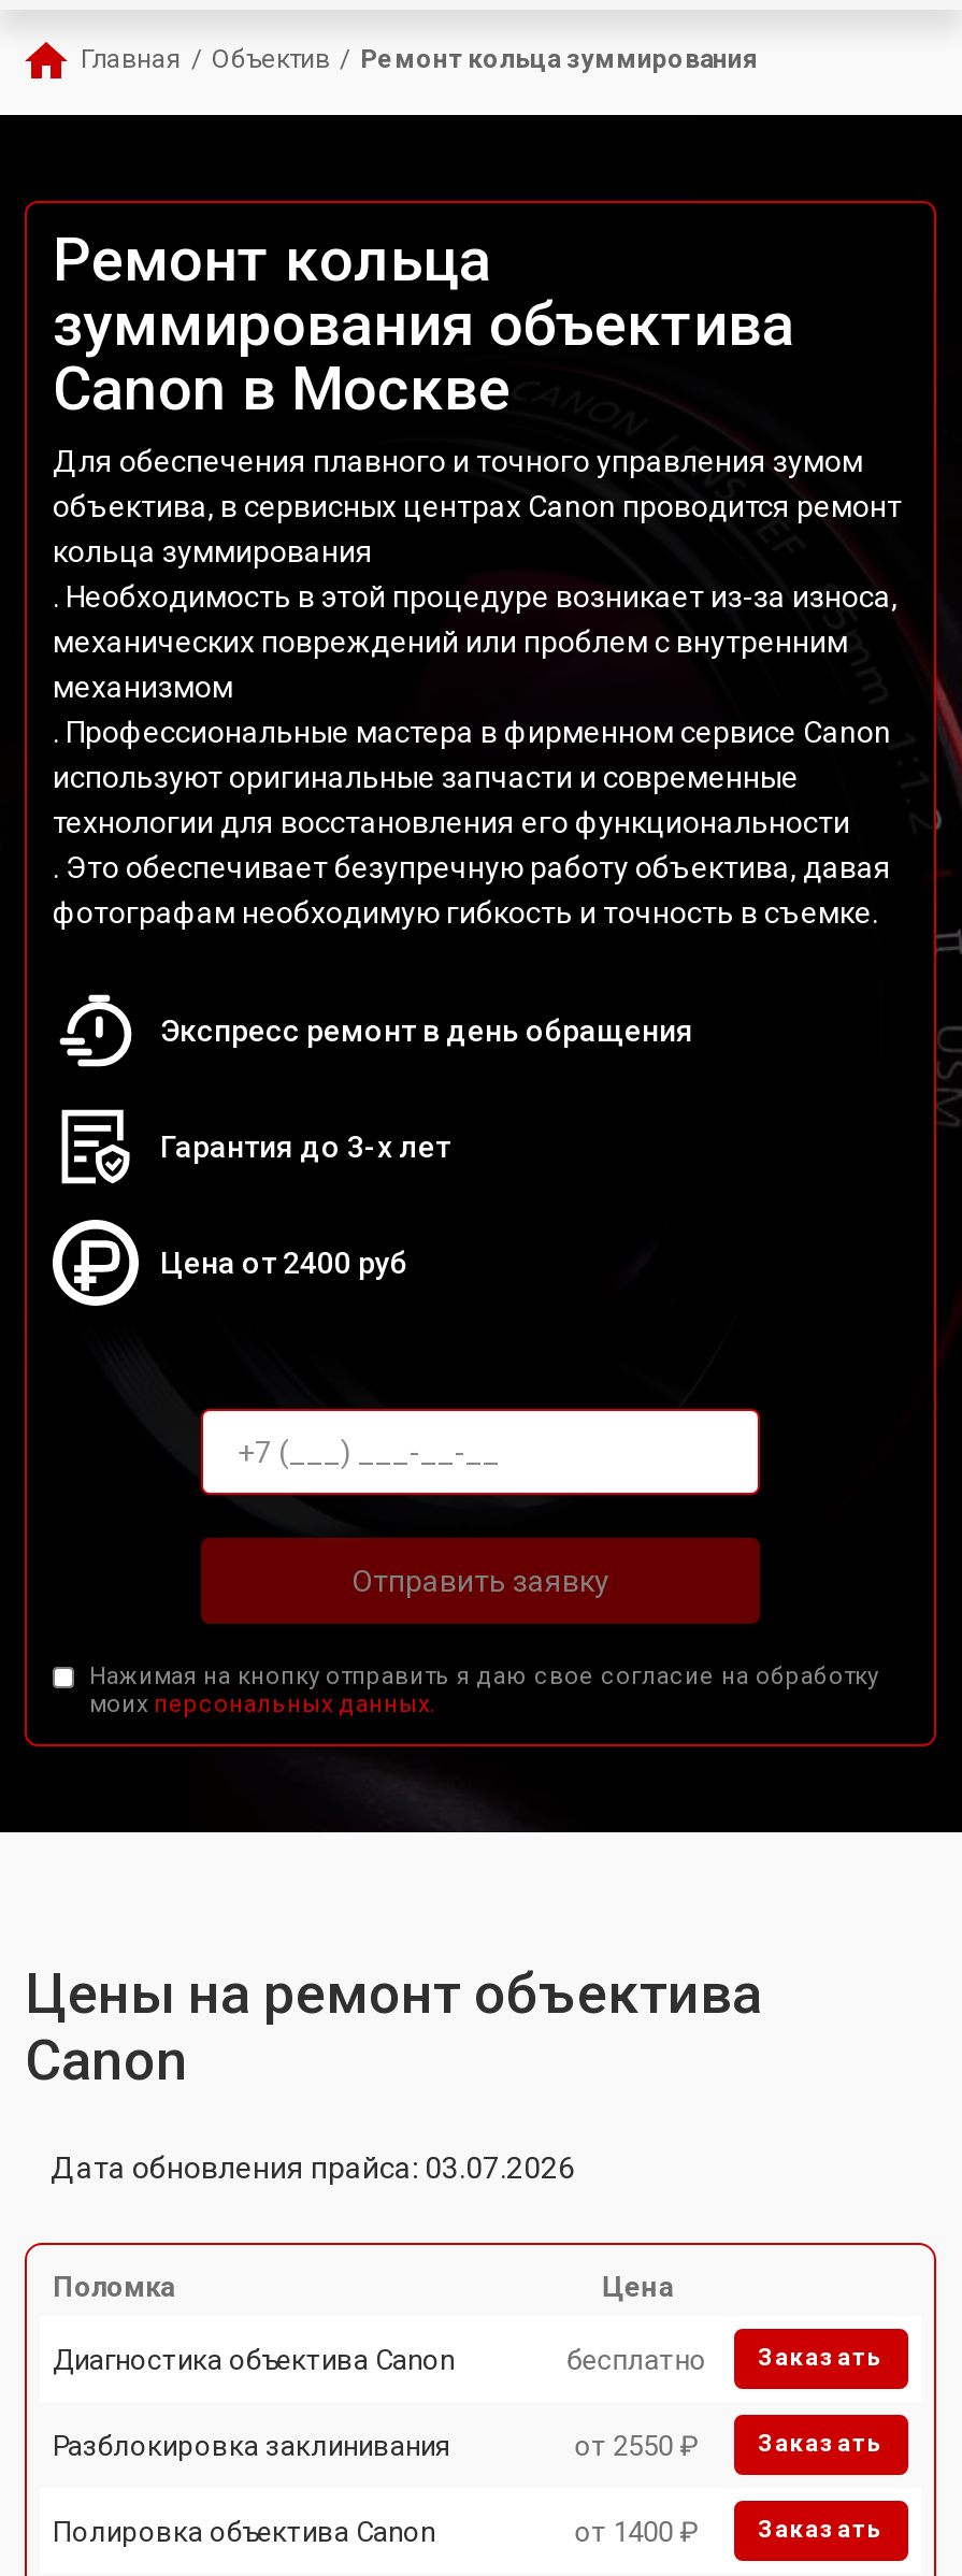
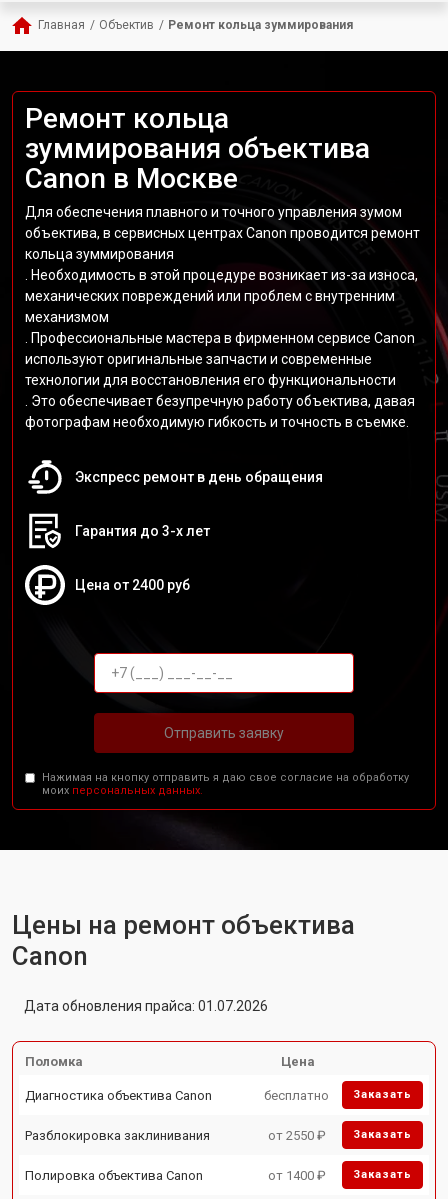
[51,2150,575,2185] Дата обновления прайса: 03.07.2026 -> [24,998,268,1014] Дата обновления прайса: 01.07.2026

